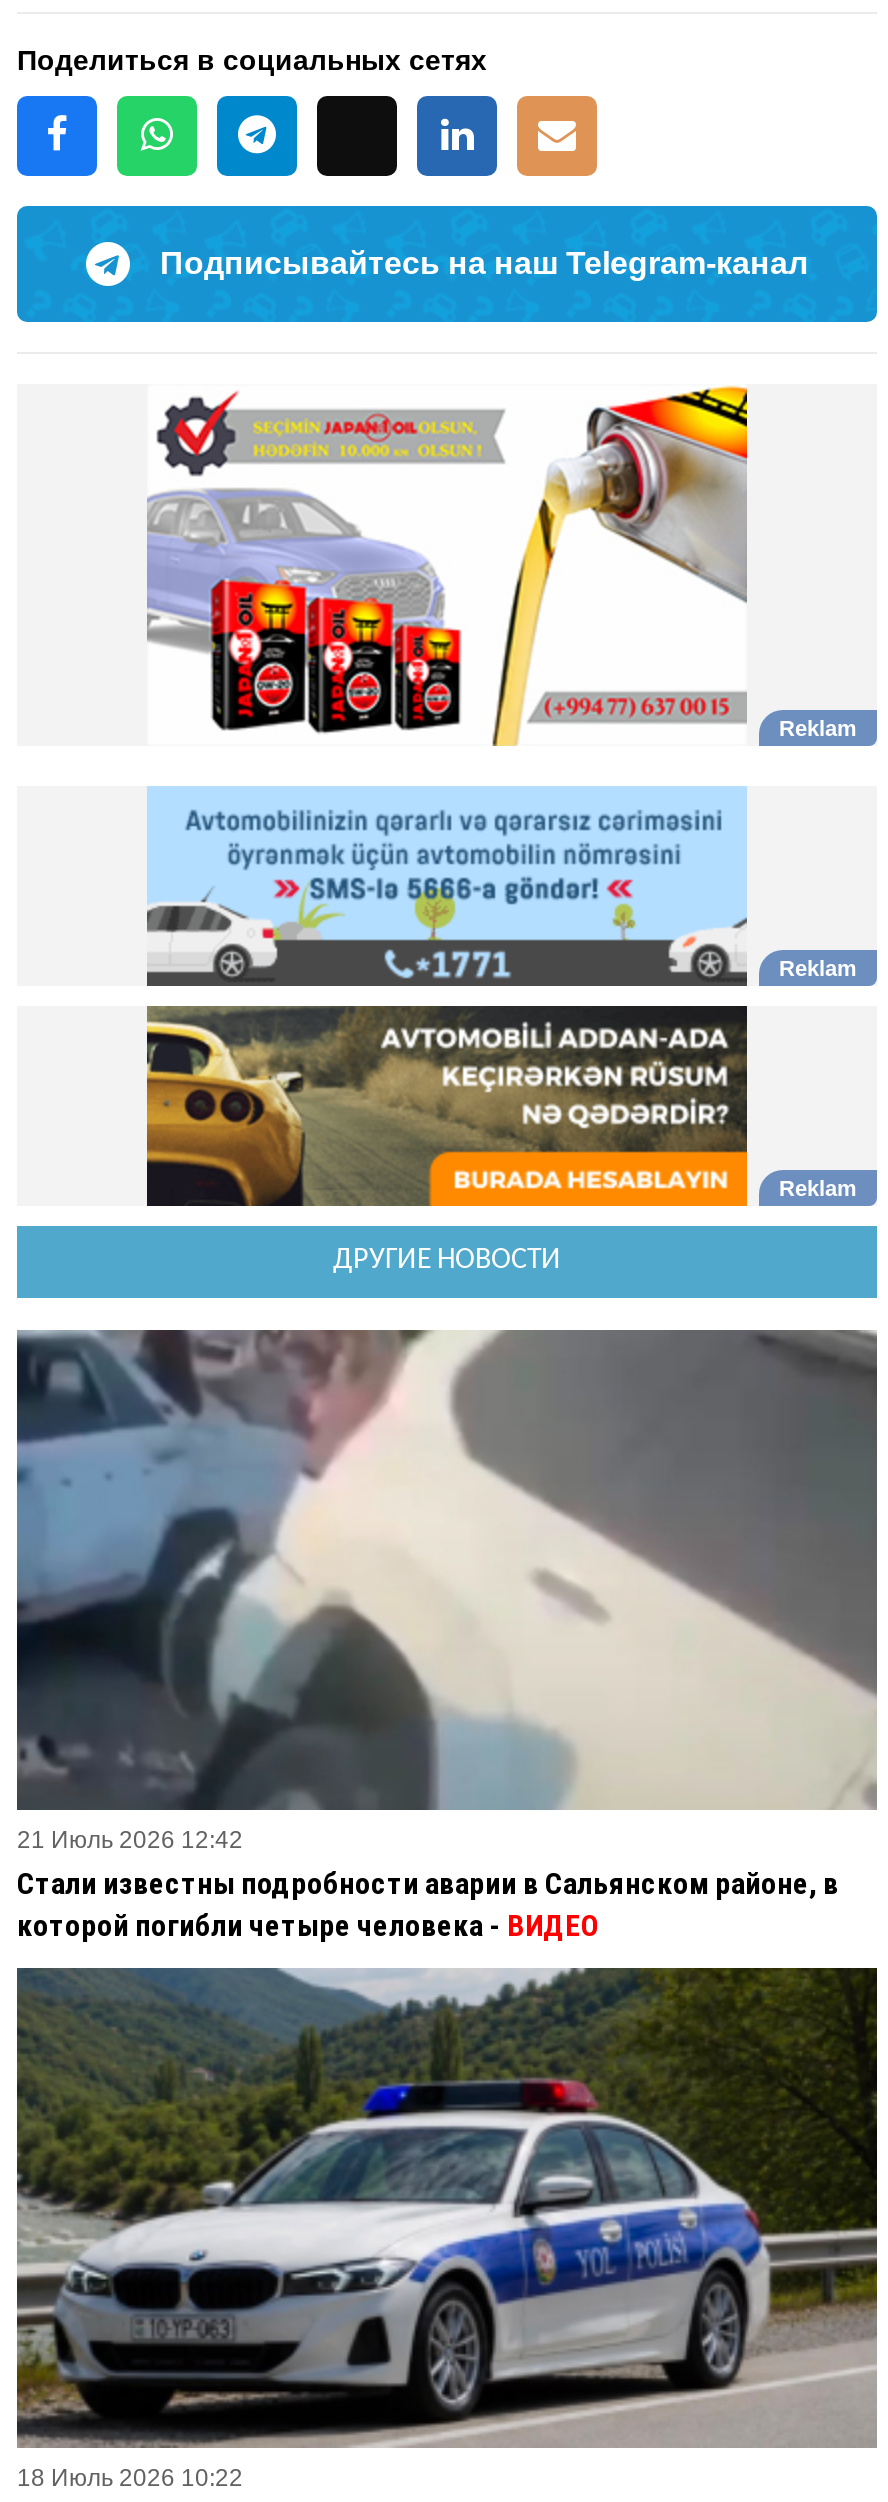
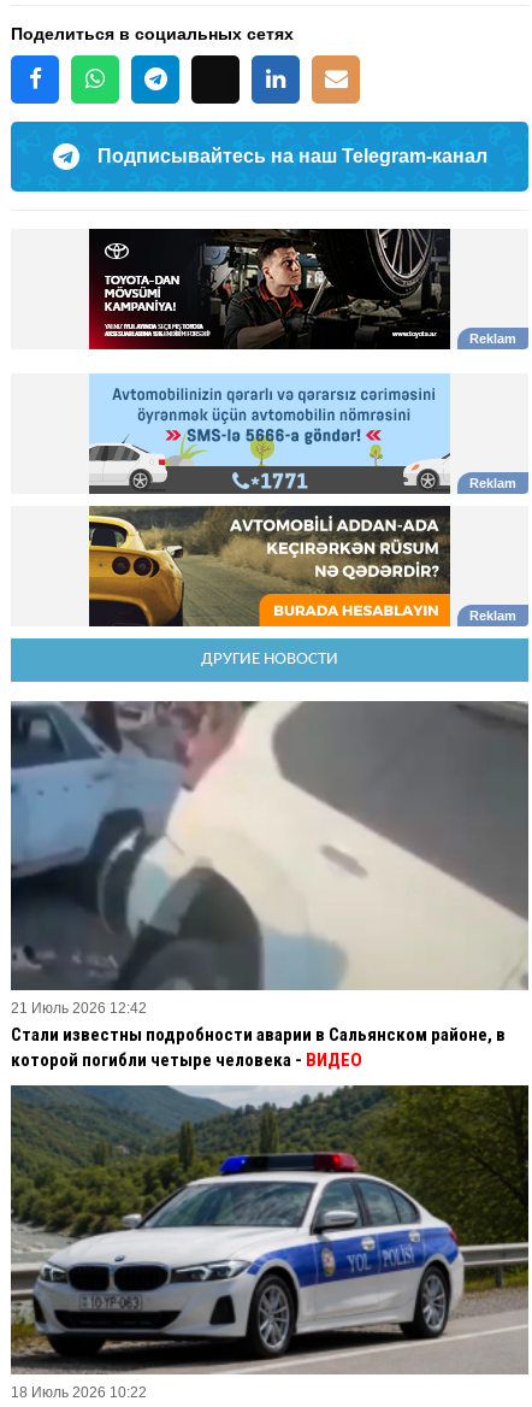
[147,384,749,748] [image] -> [88,228,451,351] [image]

